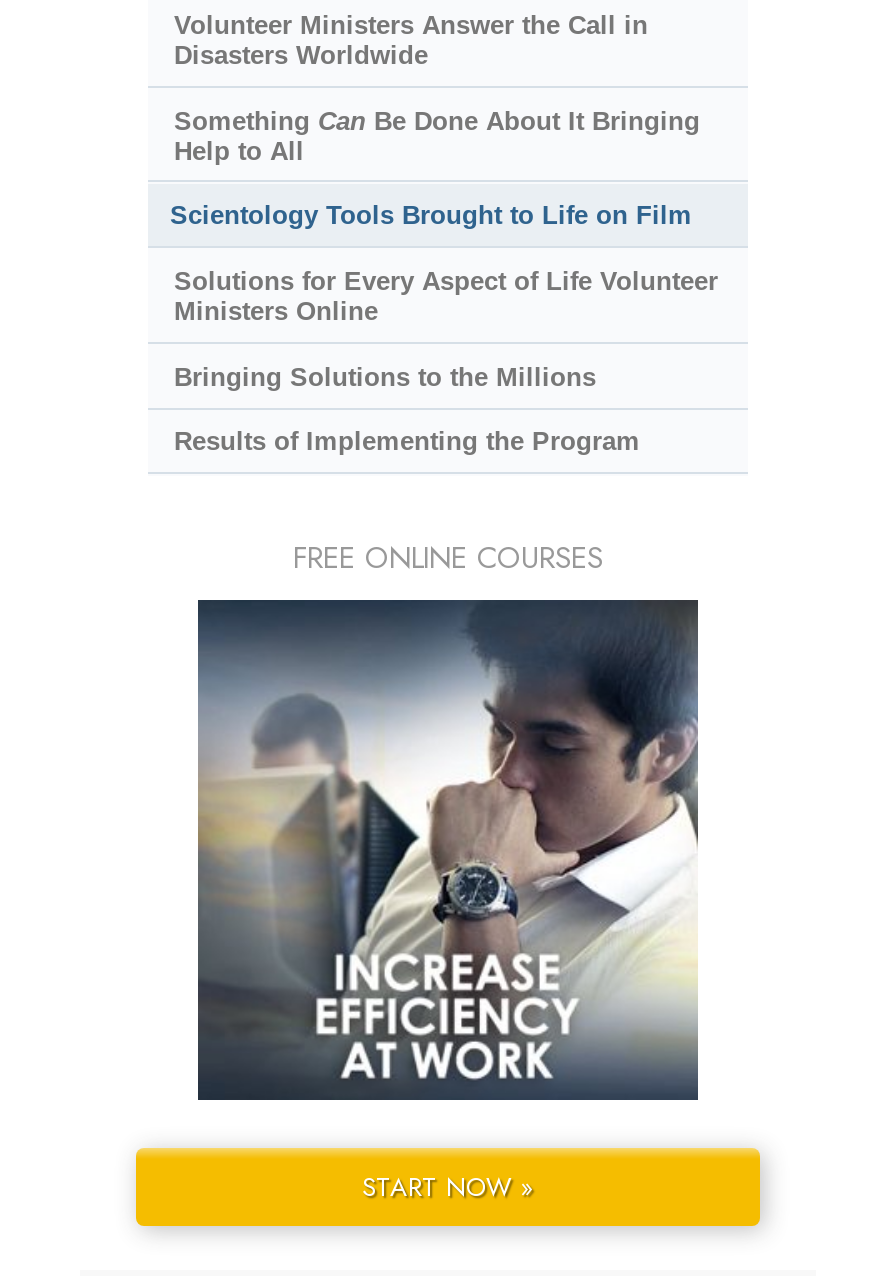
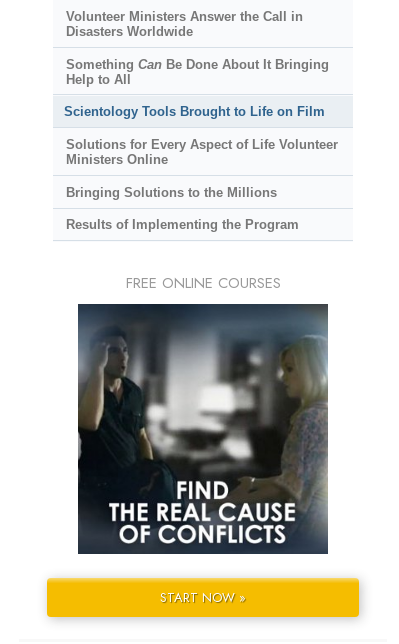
[198,612,698,1088] [image] -> [78,311,329,548] [image]

